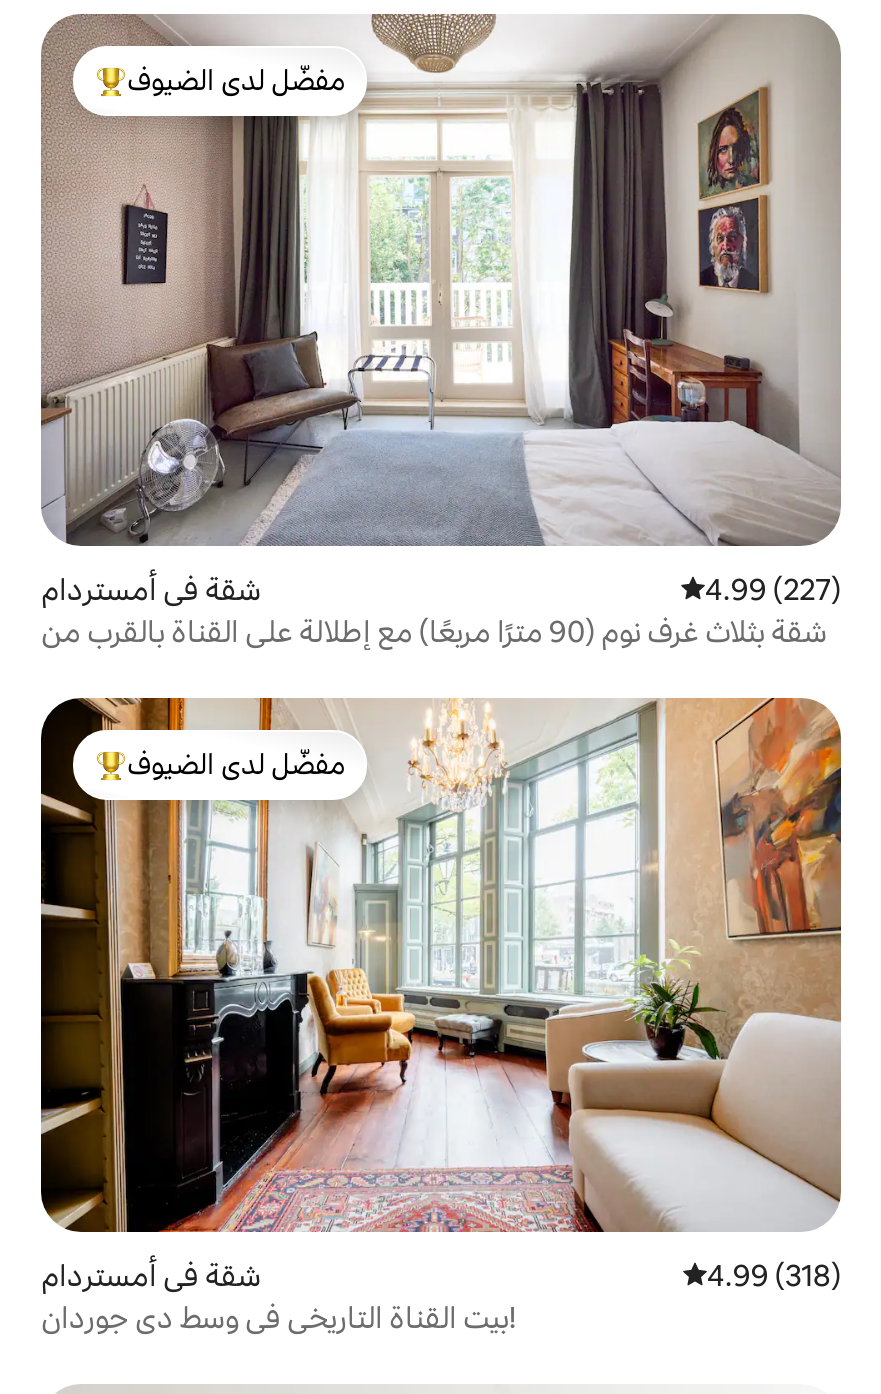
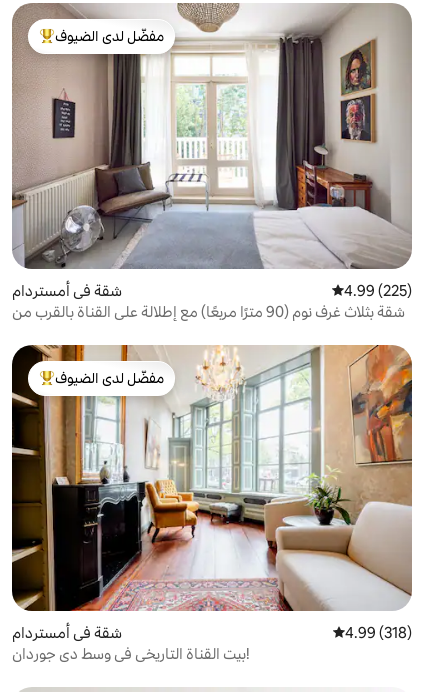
[705,571,841,609] 4.99 (227) -> [344,281,412,300] 4.99 (225)

